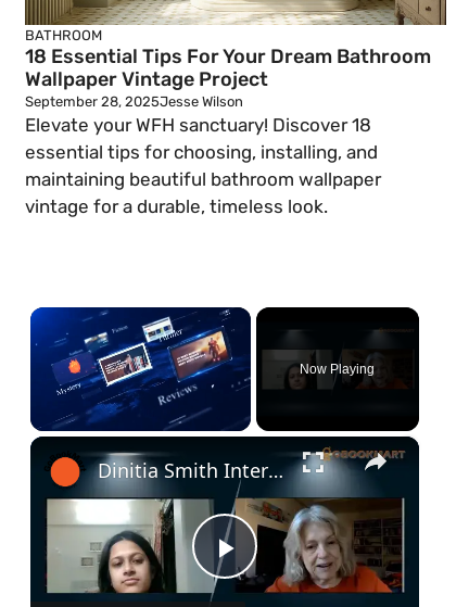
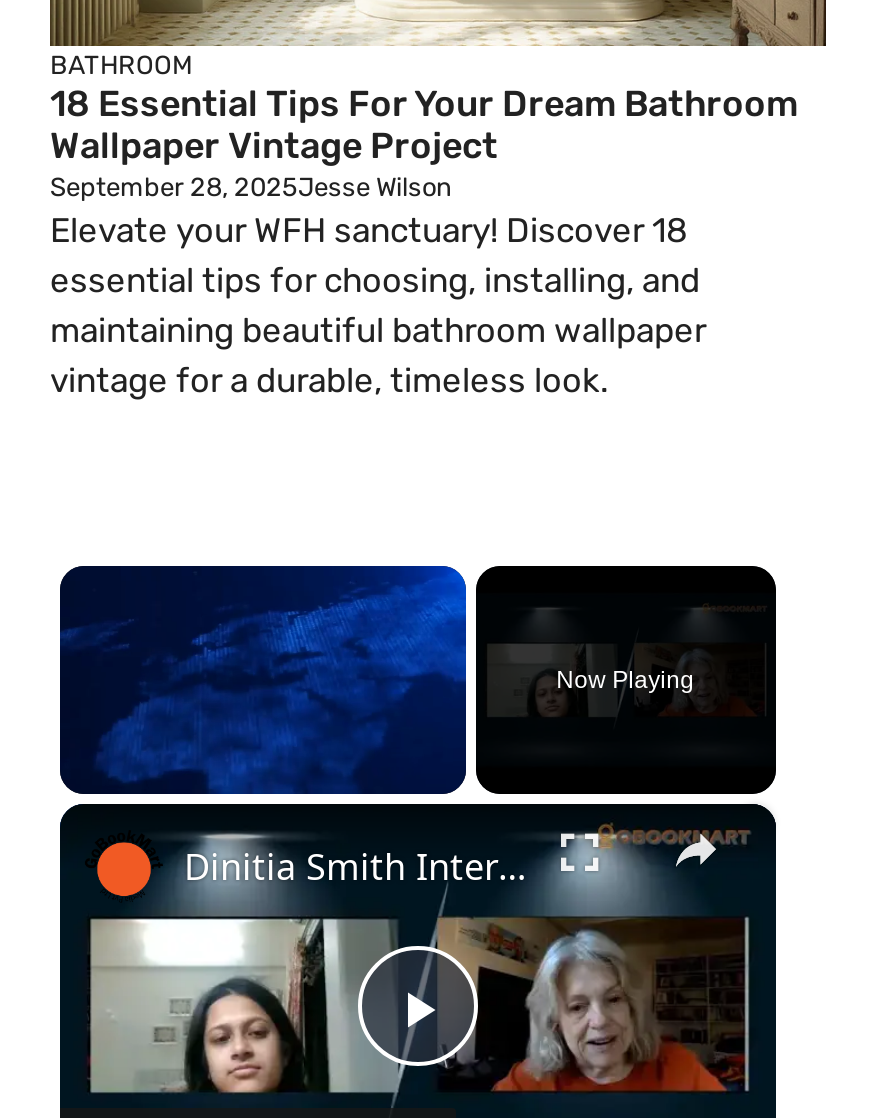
[29,306,252,431] [image] -> [58,564,468,794] [image]

